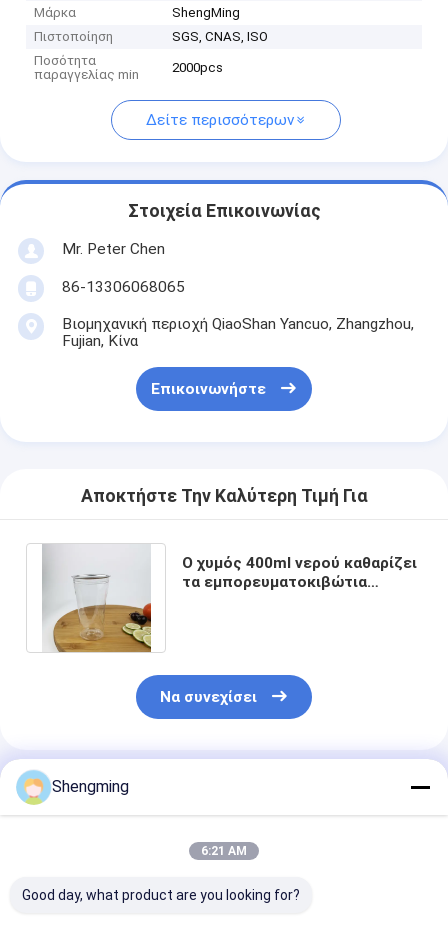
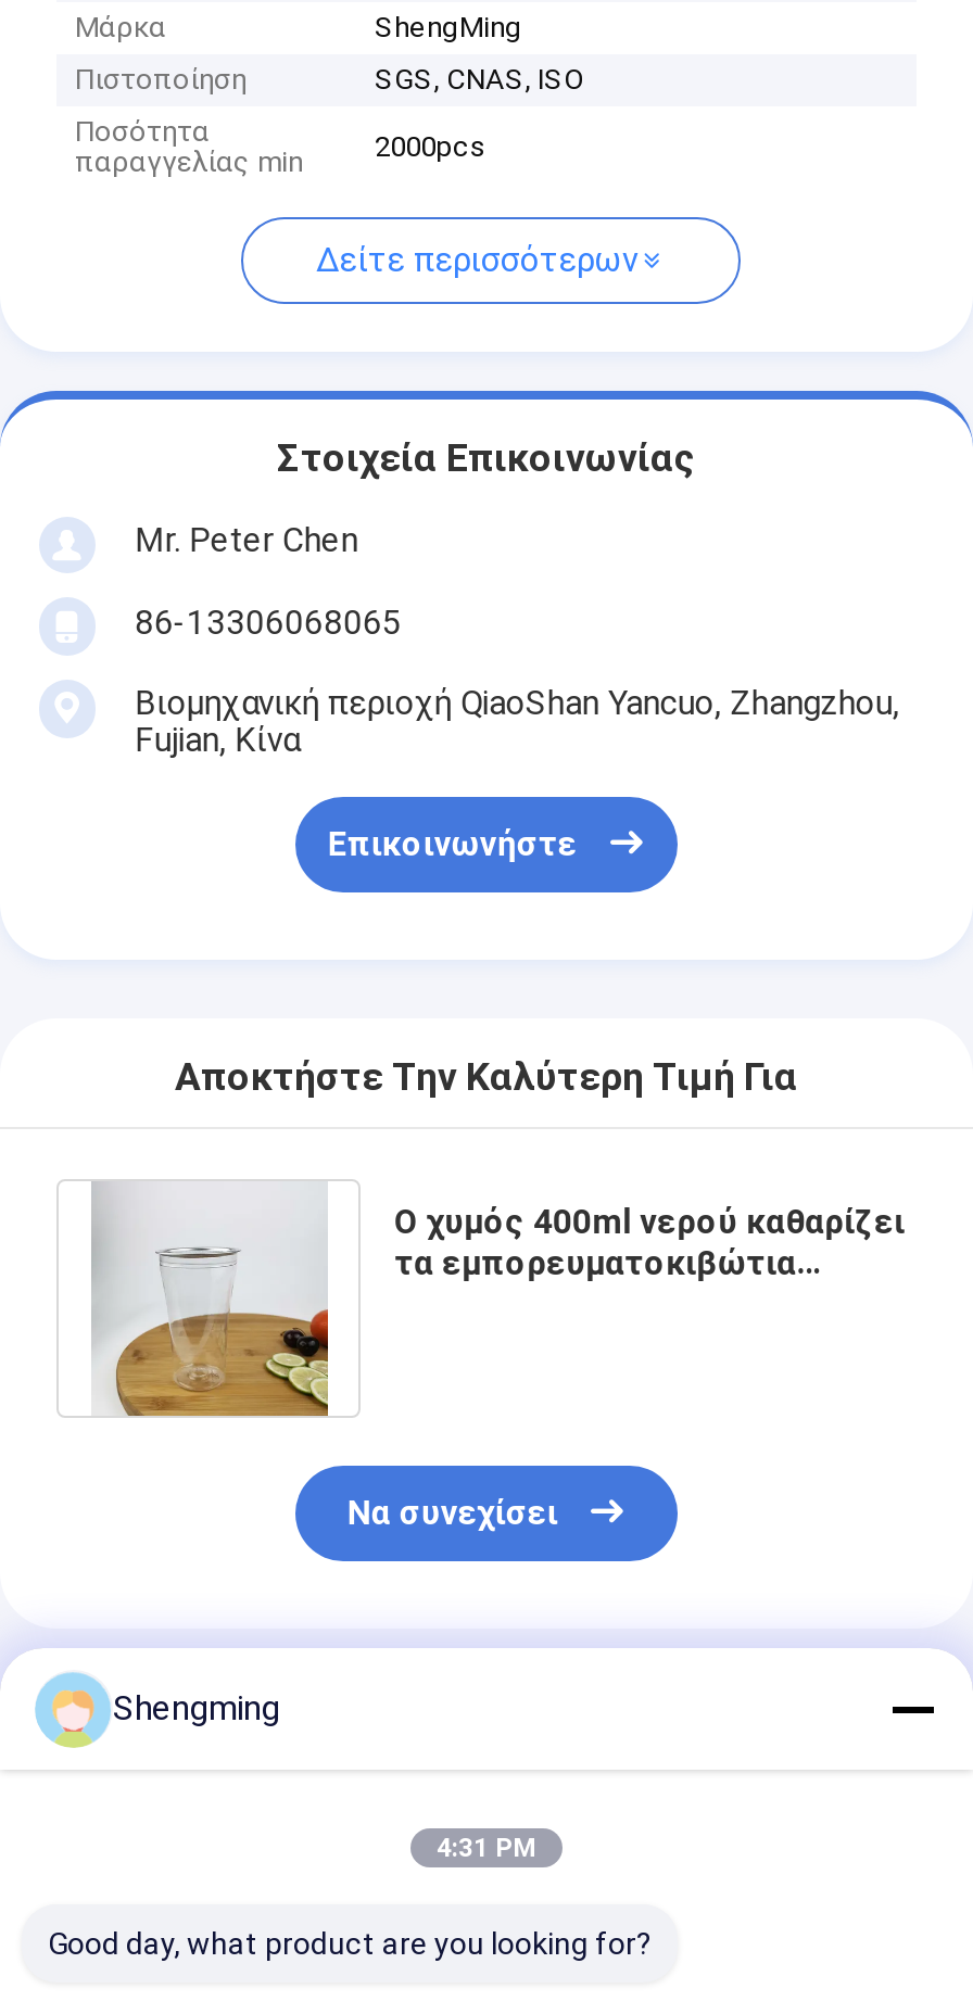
[201,844,247,858] 6:21 AM -> [437,1833,536,1863] 4:31 PM

